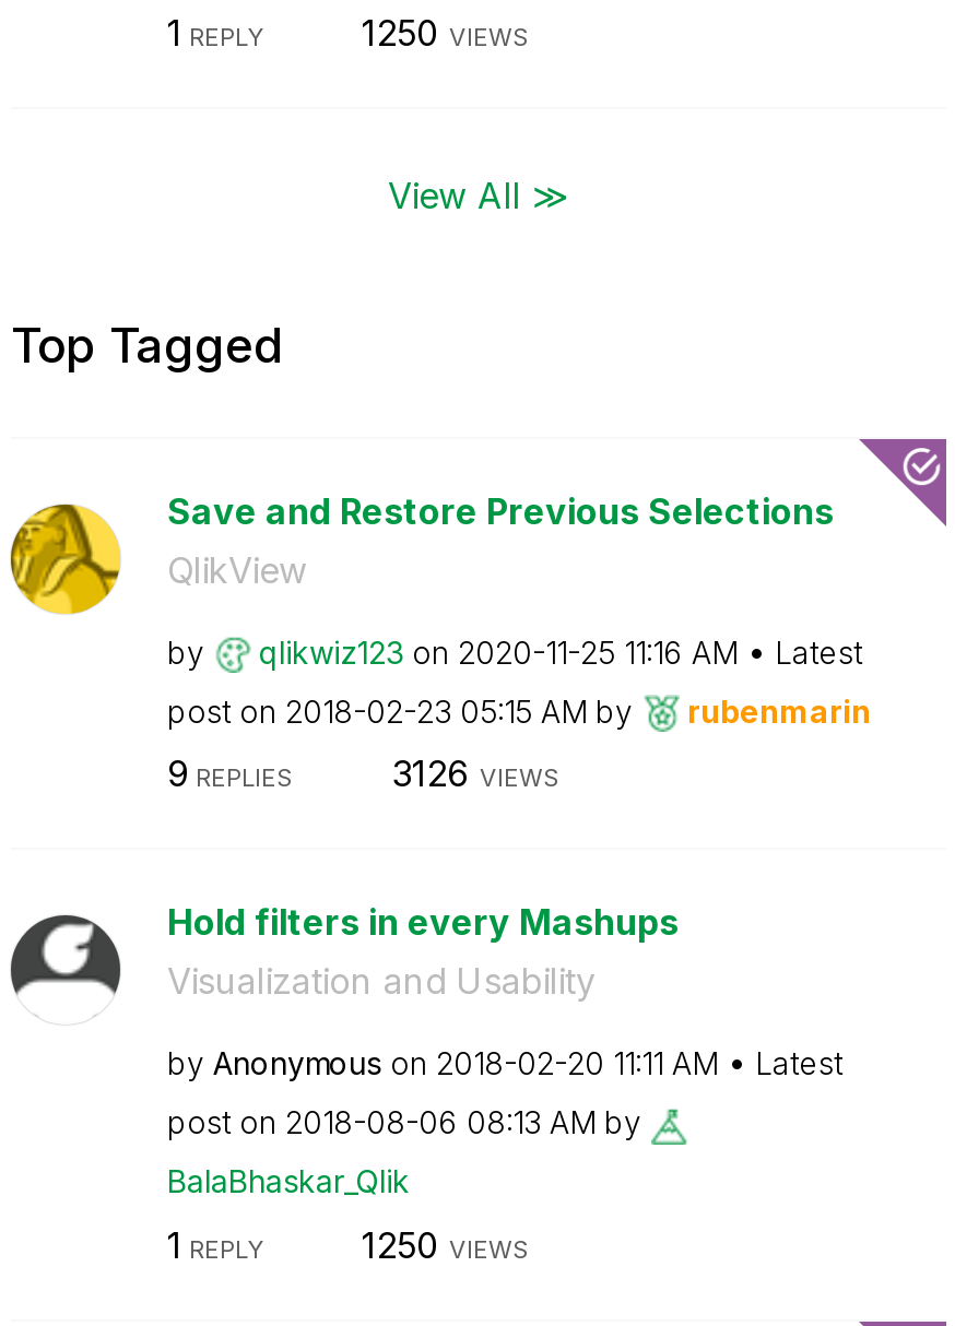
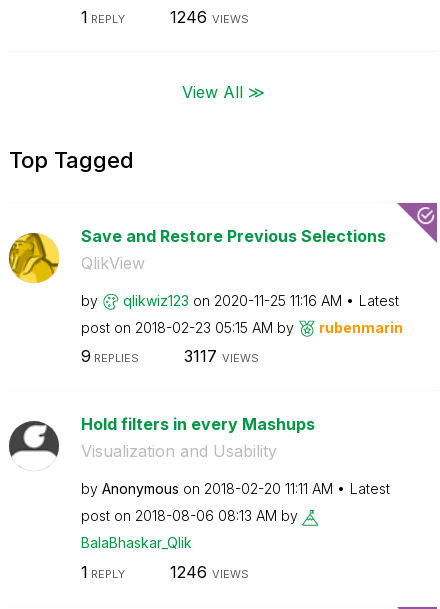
[362,10,530,54] 1250 VIEWS -> [169,6,248,26] 1246 VIEWS
[392,751,561,795] 3126 VIEWS -> [183,346,258,366] 3117 VIEWS
[362,1222,530,1266] 1250 VIEWS -> [169,561,248,581] 1246 VIEWS

